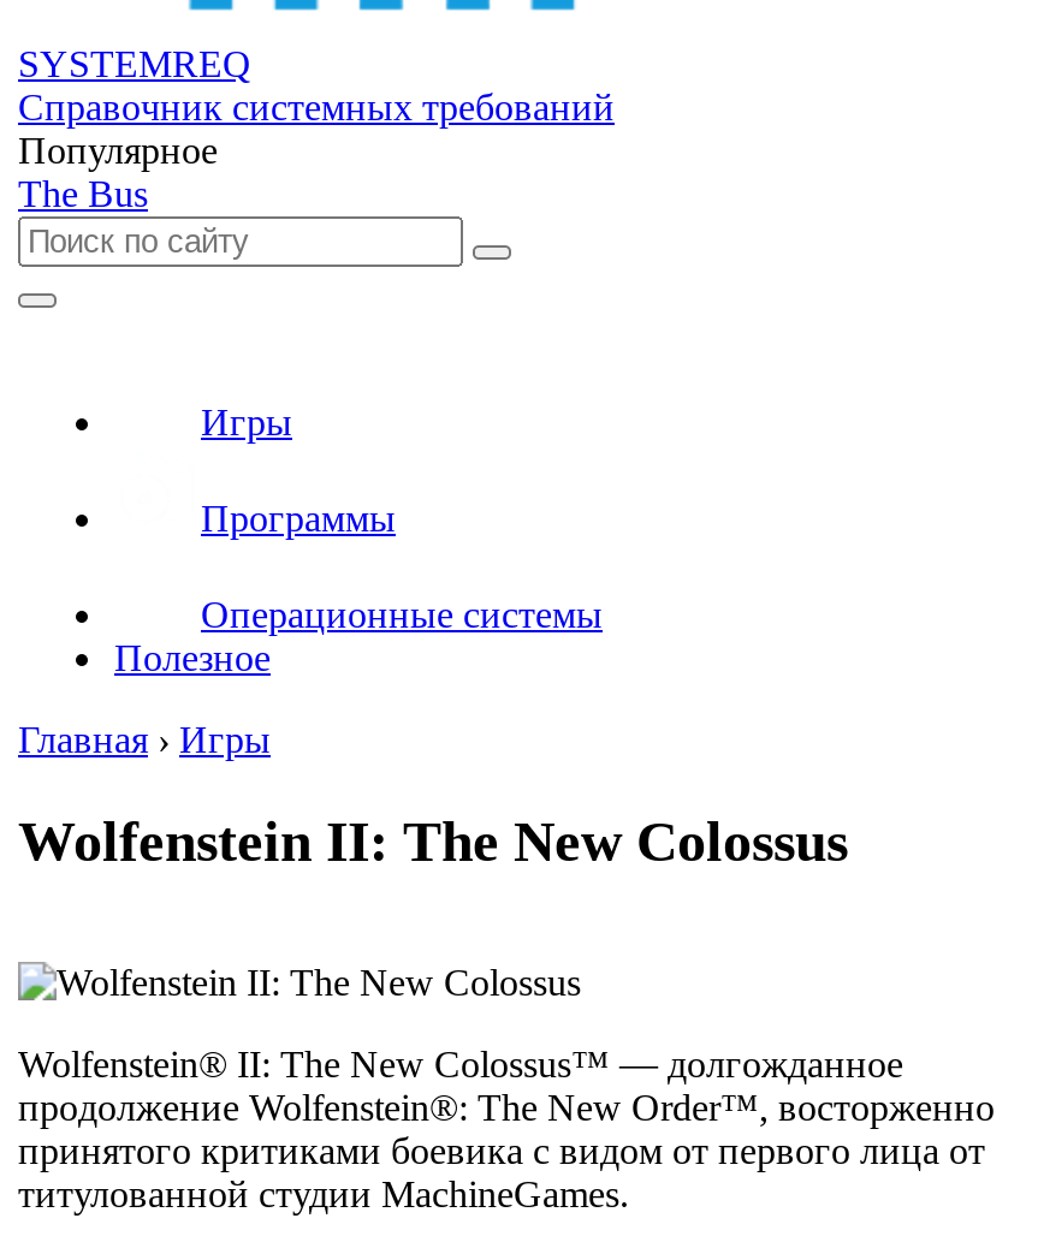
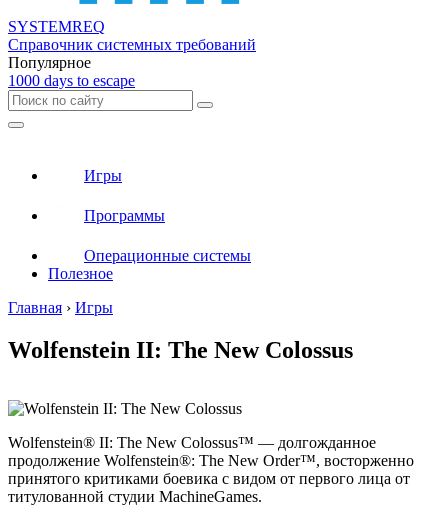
[18,173,148,214] The Bus -> [8,72,135,89] 1000 days to escape

